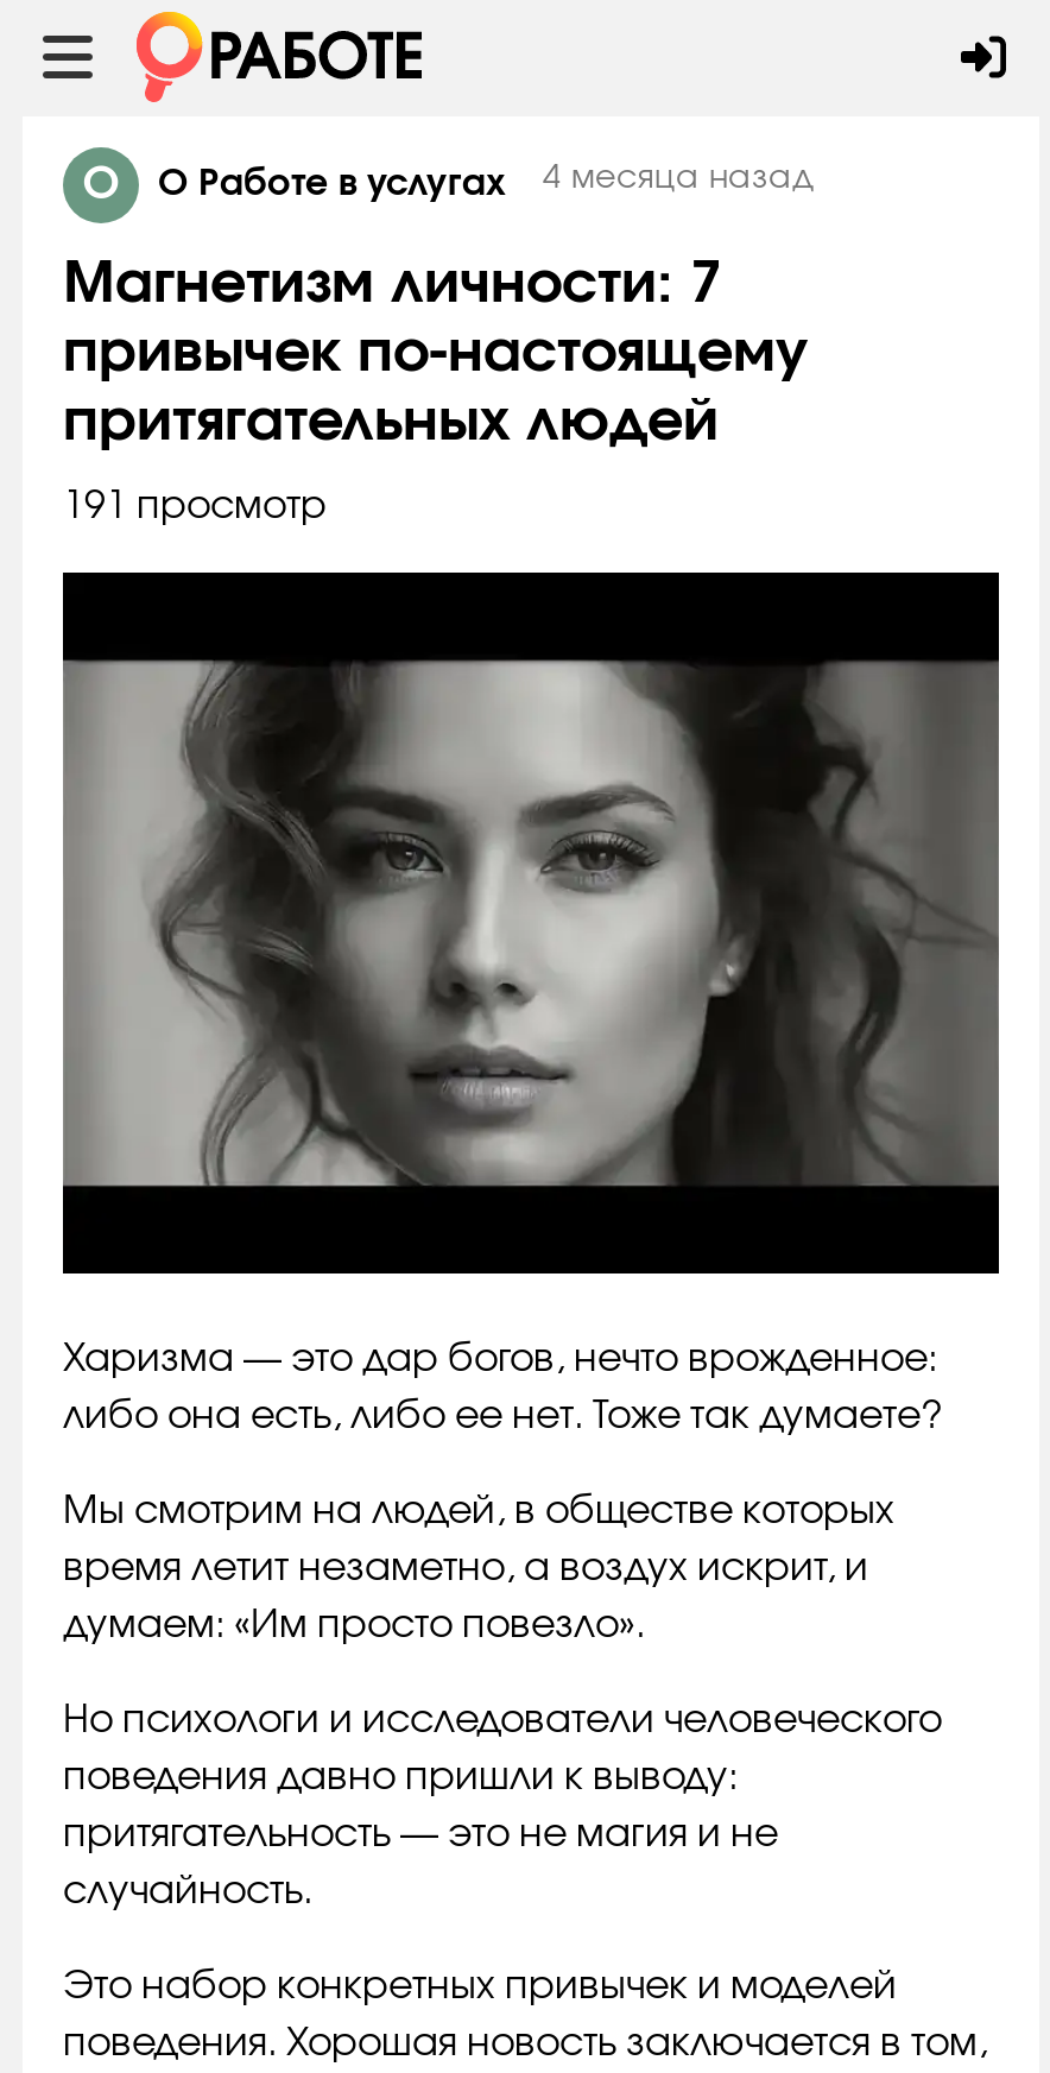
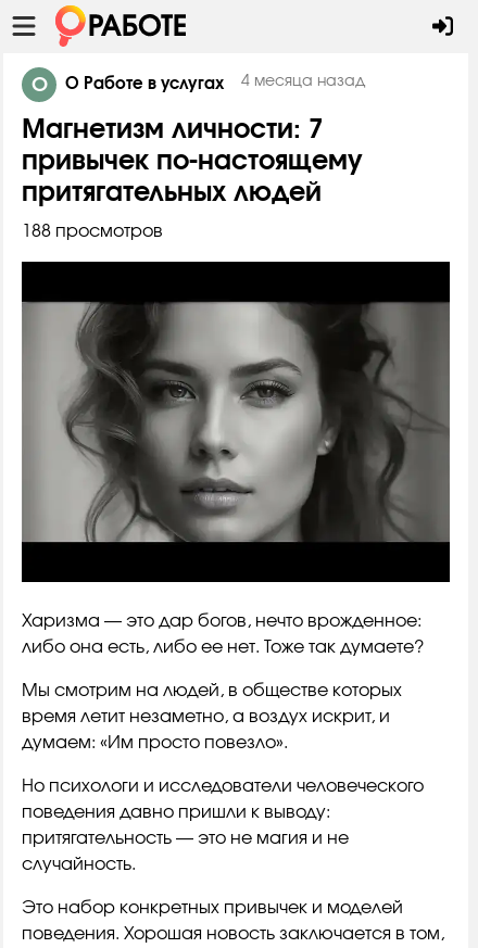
[63,487,327,525] 191 просмотр -> [22,222,163,240] 188 просмотров

